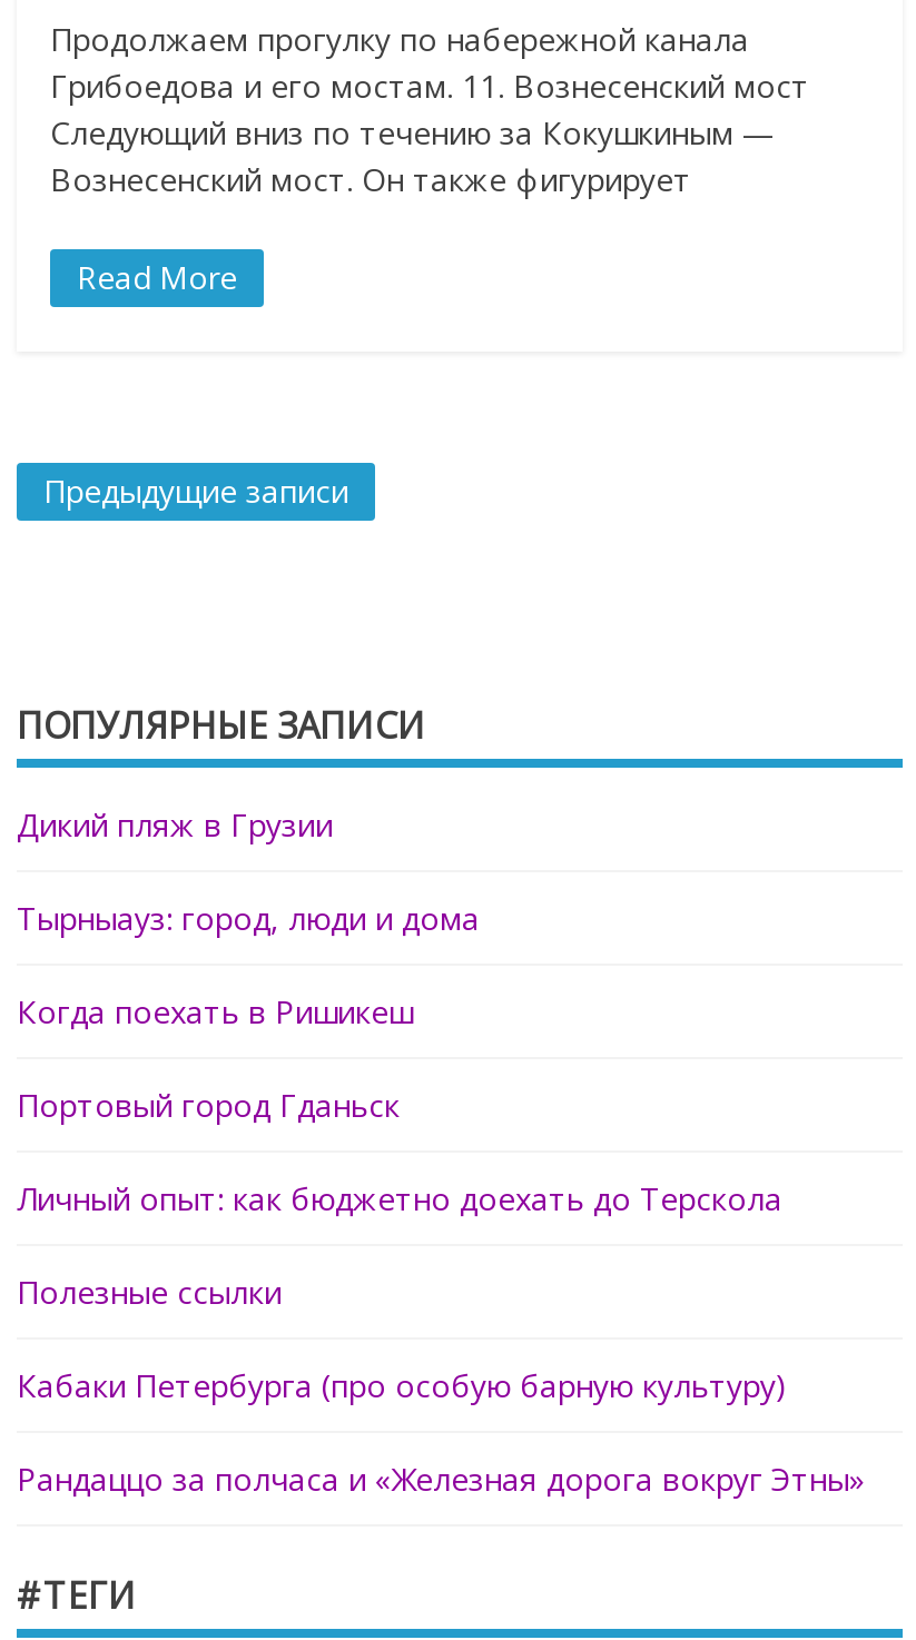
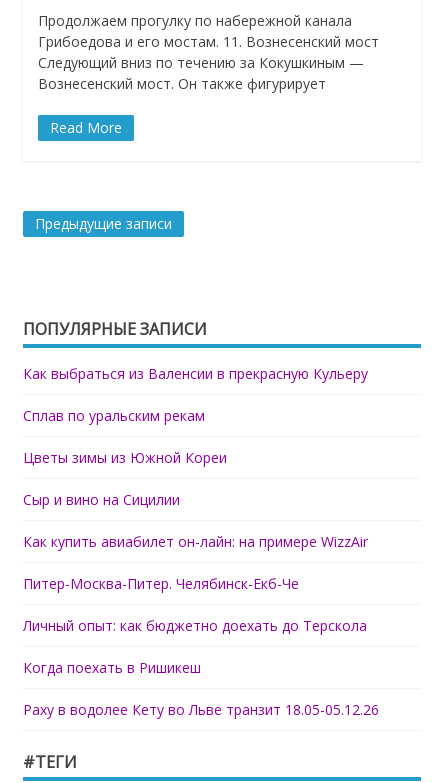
[17,804,480,1127] Дикий пляж в Грузии | Тырныауз: город, люди и дома | Портовый город Гданьск -> [23,364,368,593] Как выбраться из Валенсии в прекрасную Кульеру | Сплав по уральским рекам | Цветы зимы из Южной Кореи | Сыр и вино на Сицилии | Как купить авиабилет он-лайн: на примере WizzAir | Питер-Москва-Питер. Челябинск-Екб-Че
moved [17,991,413,1033] -> [23,658,201,677]: Когда поехать в Ришикеш
moved [17,1178,782,1220] -> [23,616,367,635]: Личный опыт: как бюджетно доехать до Терскола
[17,1272,865,1501] Полезные ссылки | Кабаки Петербурга (про особую барную культуру) | Рандаццо за полчаса и «Железная дорога вокруг Этны» -> [23,700,379,719] Раху в водолее Кету во Льве транзит 18.05-05.12.26

